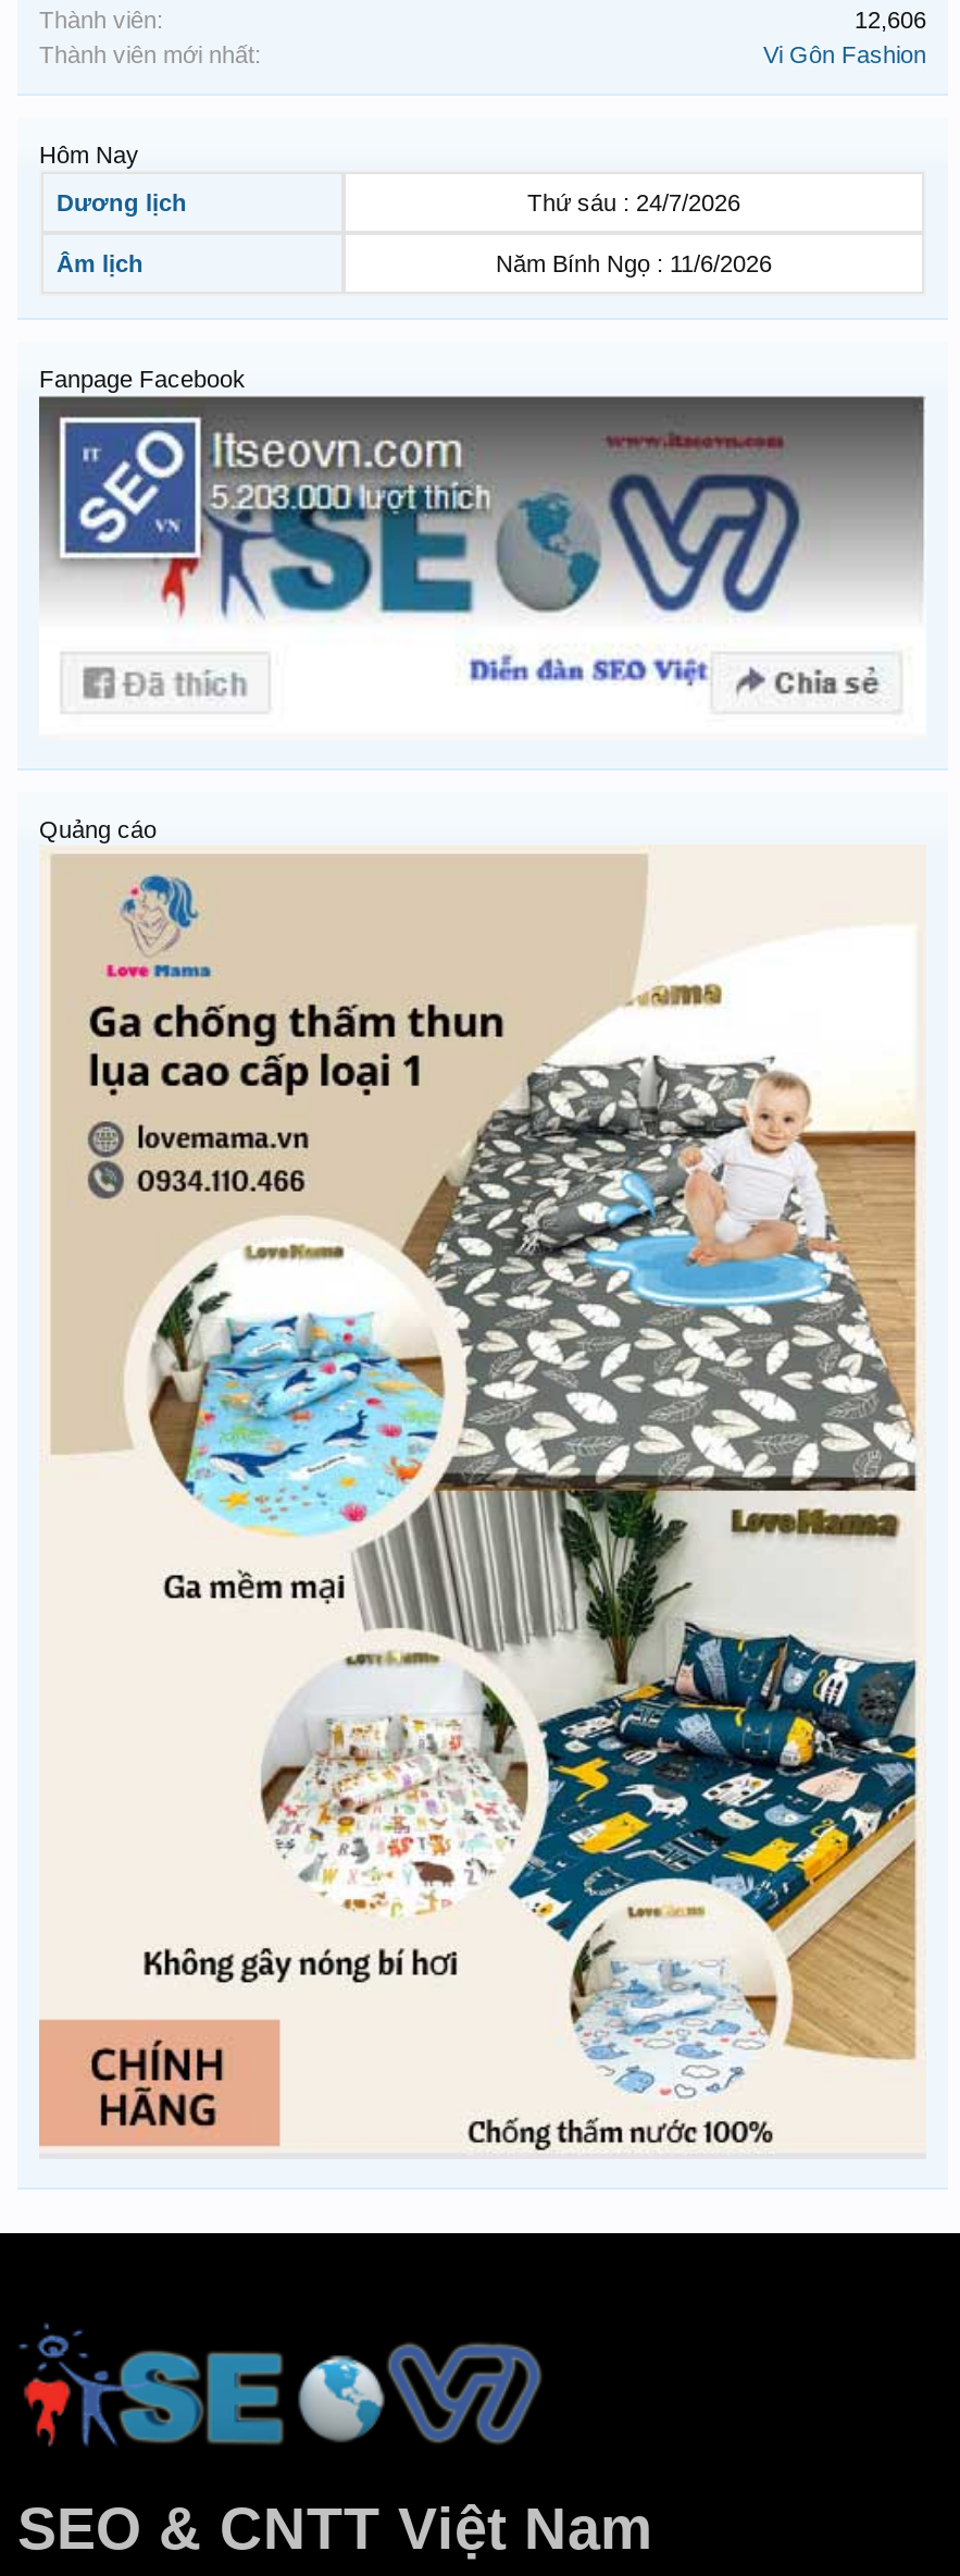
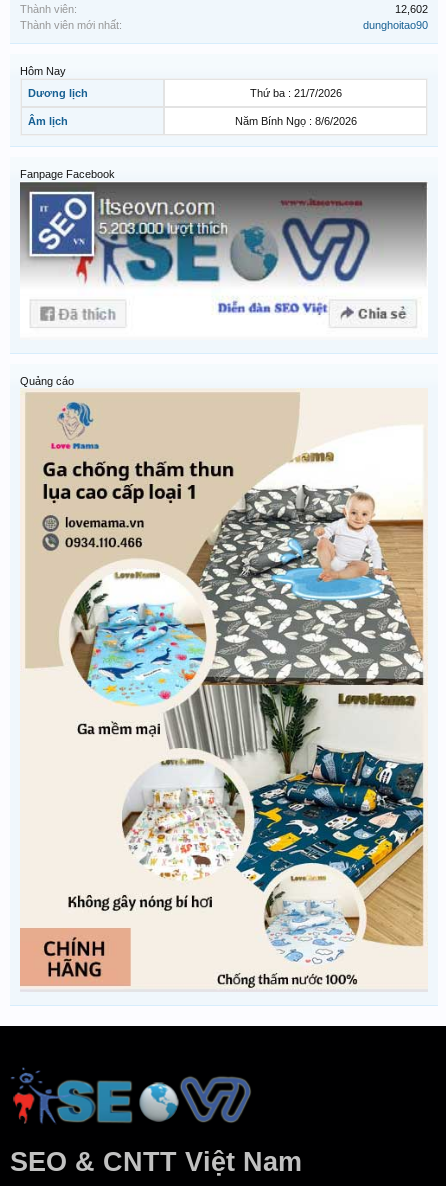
[855,7,926,33] 12,606 -> [395,3,428,15] 12,602
[763,42,926,68] Vi Gôn Fashion -> [363,19,428,31] dunghoitao90
[527,190,740,216] Thứ sáu : 24/7/2026 -> [249,87,341,99] Thứ ba : 21/7/2026
[496,251,772,277] Năm Bính Ngọ : 11/6/2026 -> [234,115,356,127] Năm Bính Ngọ : 8/6/2026

